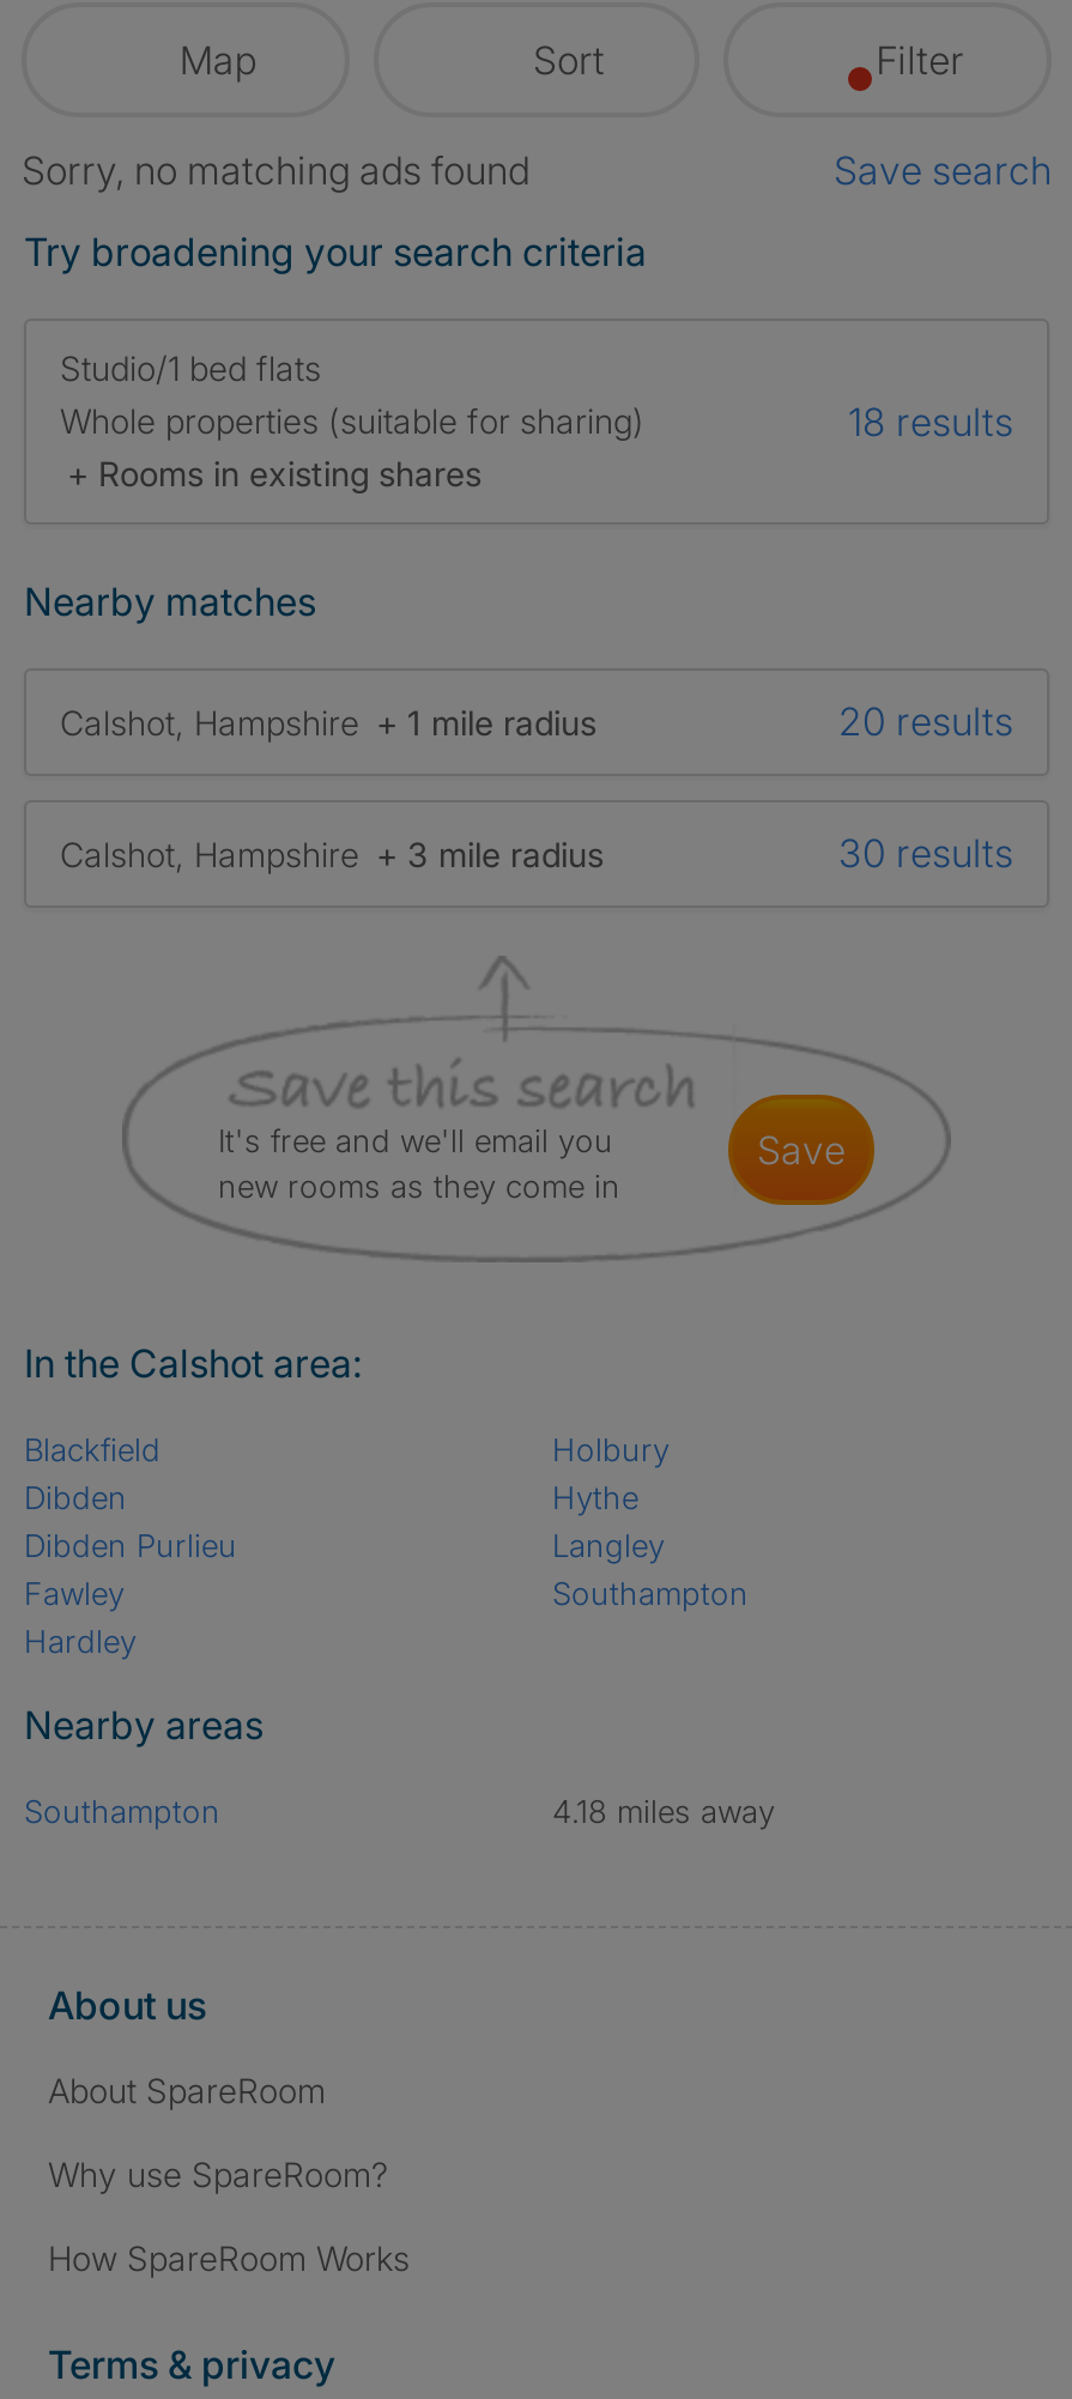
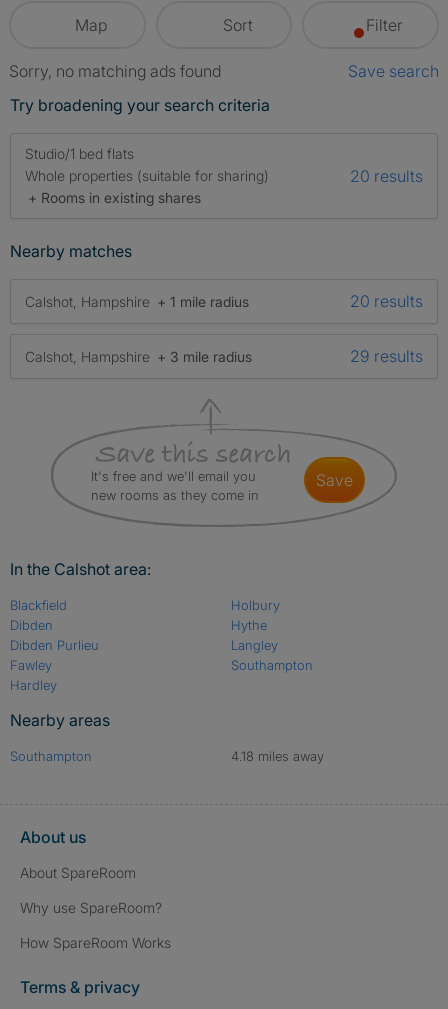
[848,396,1013,444] 18 results -> [350,165,423,185] 20 results
[838,829,1013,877] 30 results -> [350,346,423,366] 29 results

